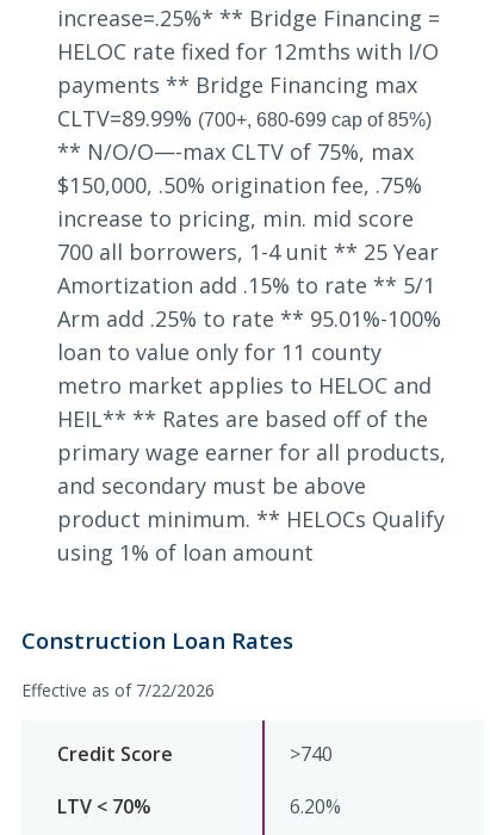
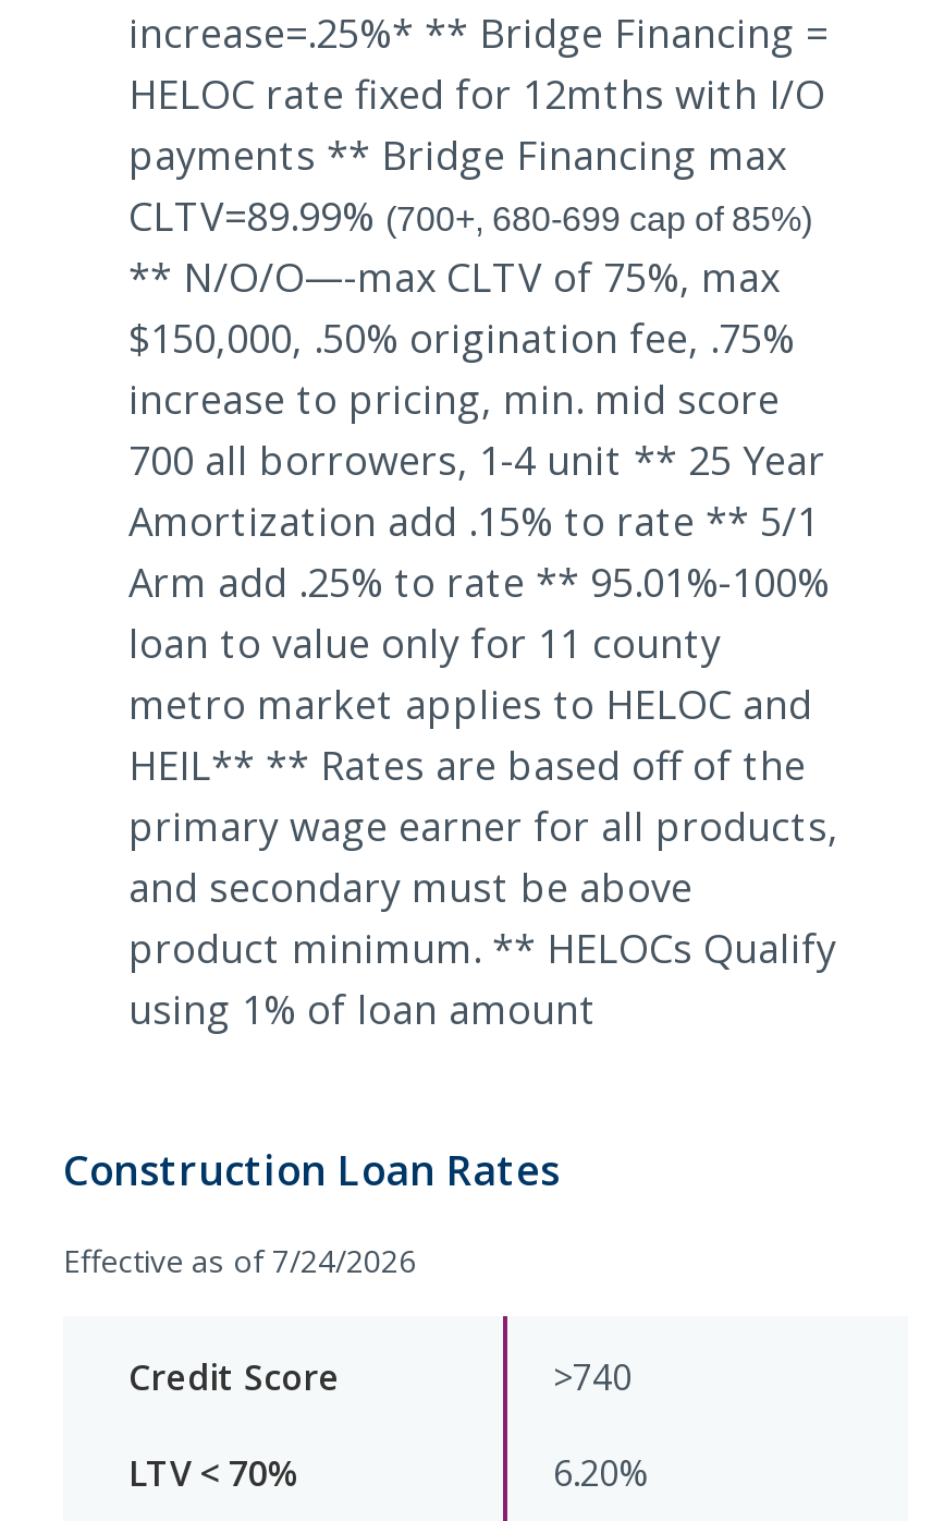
[21,679,215,702] Effective as of 7/22/2026 -> [63,1240,416,1282] Effective as of 7/24/2026

